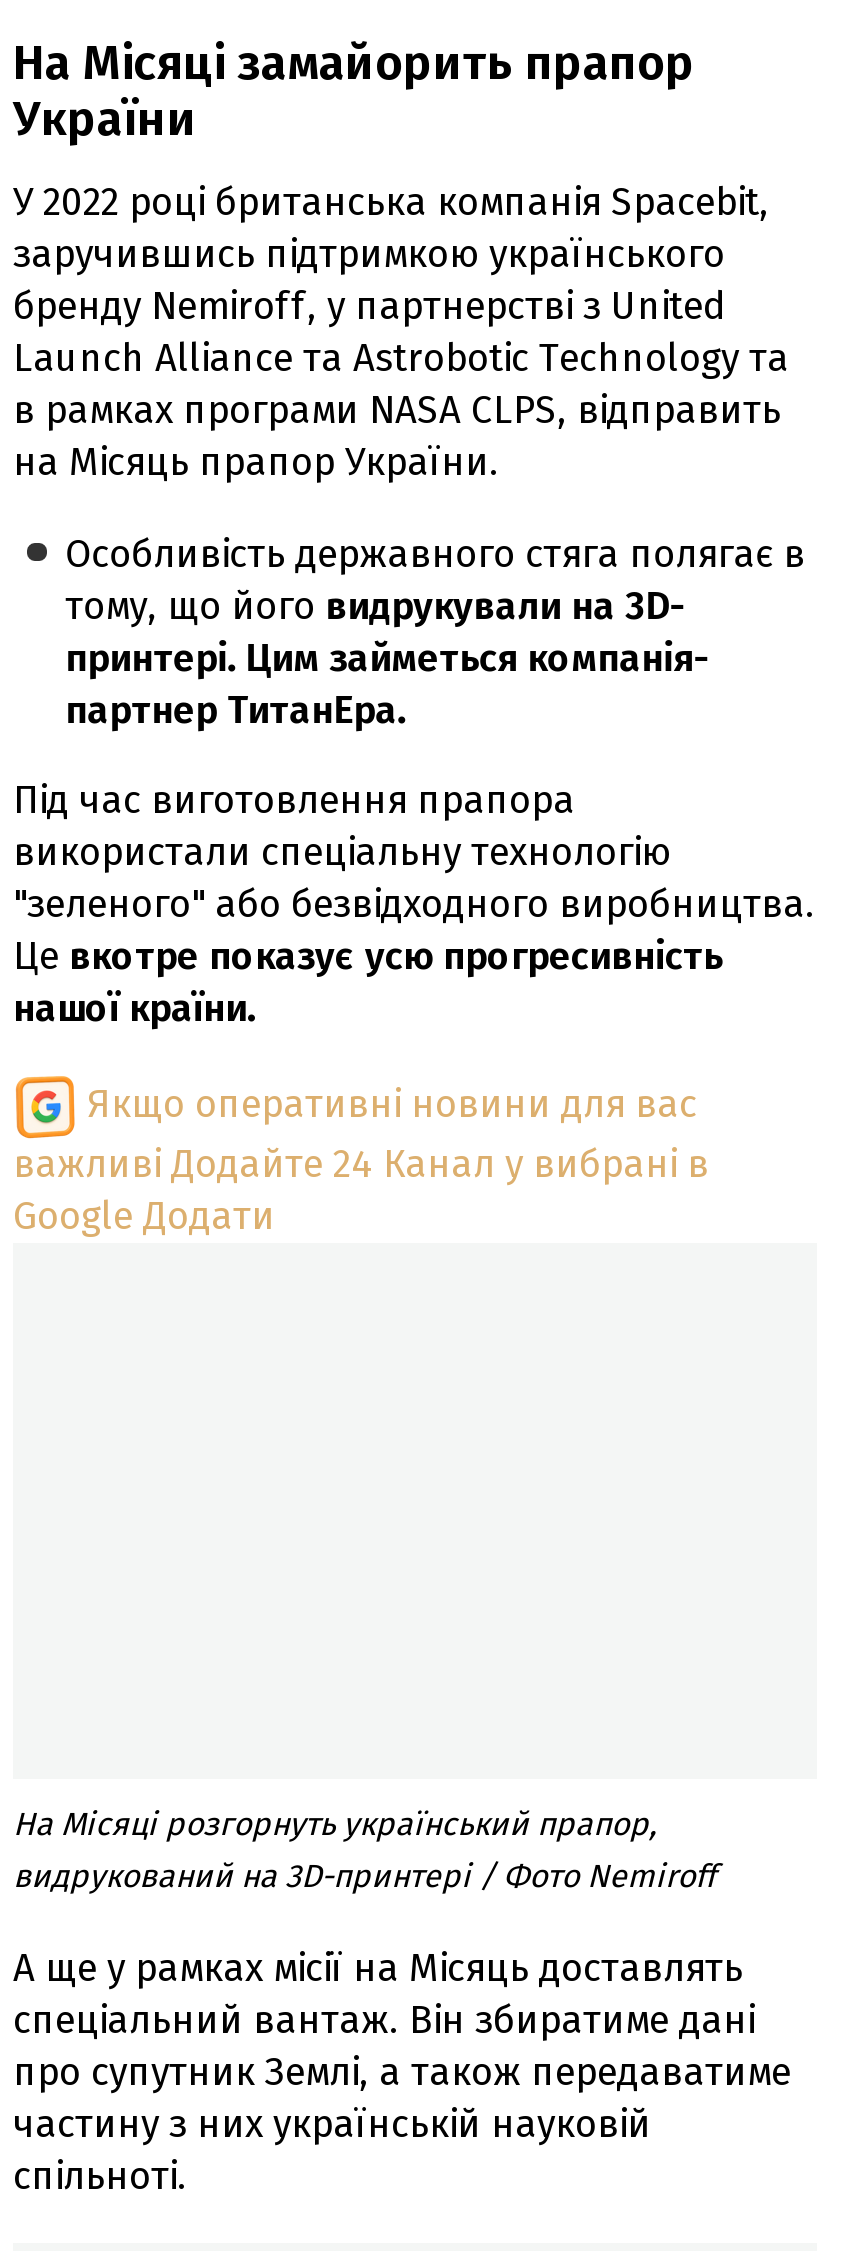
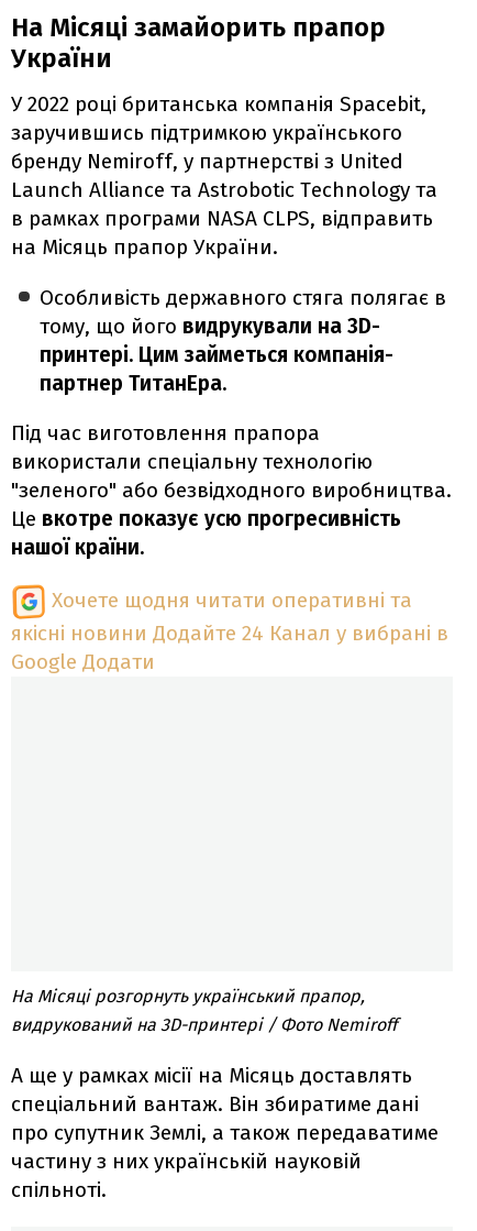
[13,1080,709,1186] Якщо оперативні новини для вас | важливі Додайте 24 Канал у вибрані в -> [11,587,448,645] Хочете щодня читати оперативні та | якісні новини Додайте 24 Канал у вибрані в

